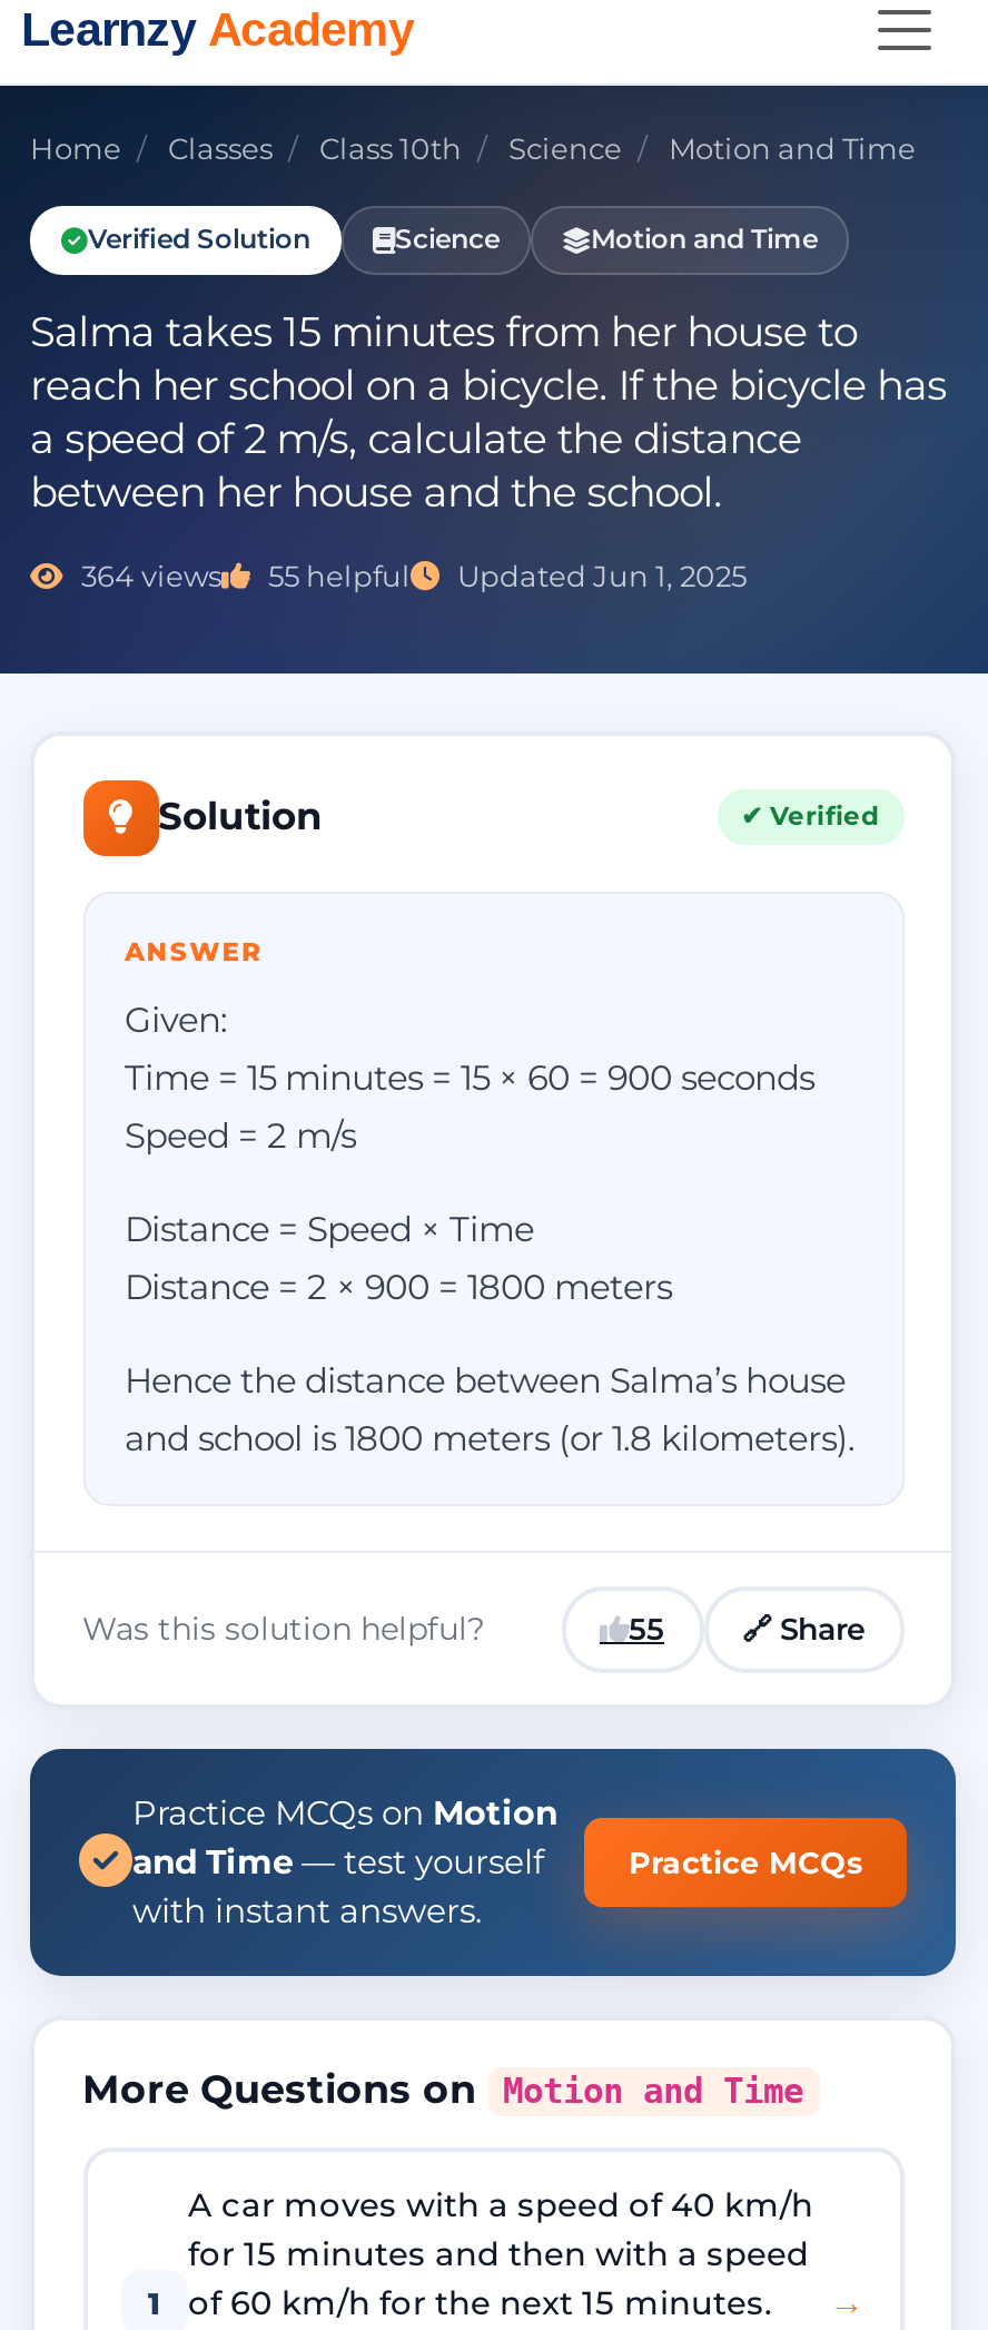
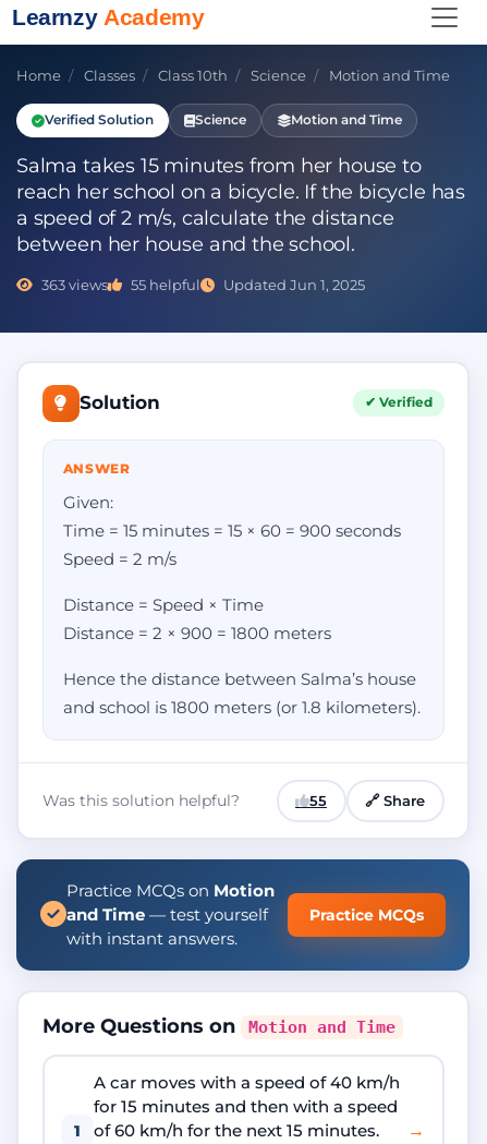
[75,558,747,593] 364 views 55 helpful Updated Jun 1, 2025 -> [38,276,365,293] 363 views 55 helpful Updated Jun 1, 2025

